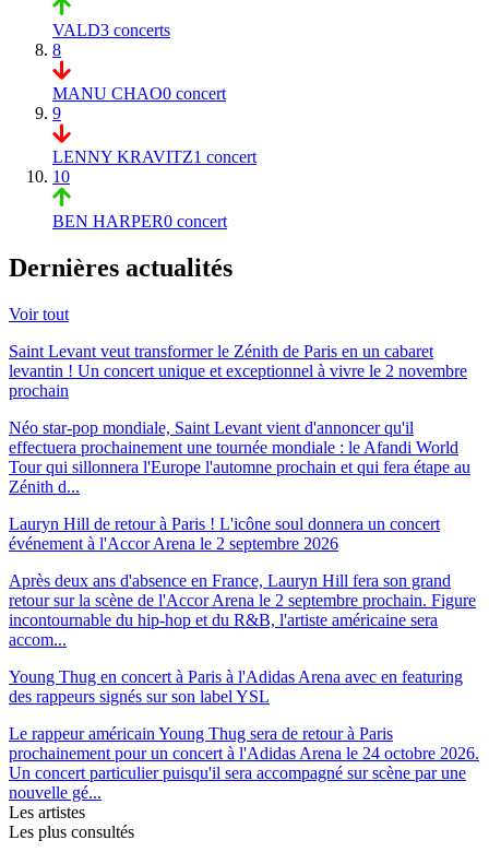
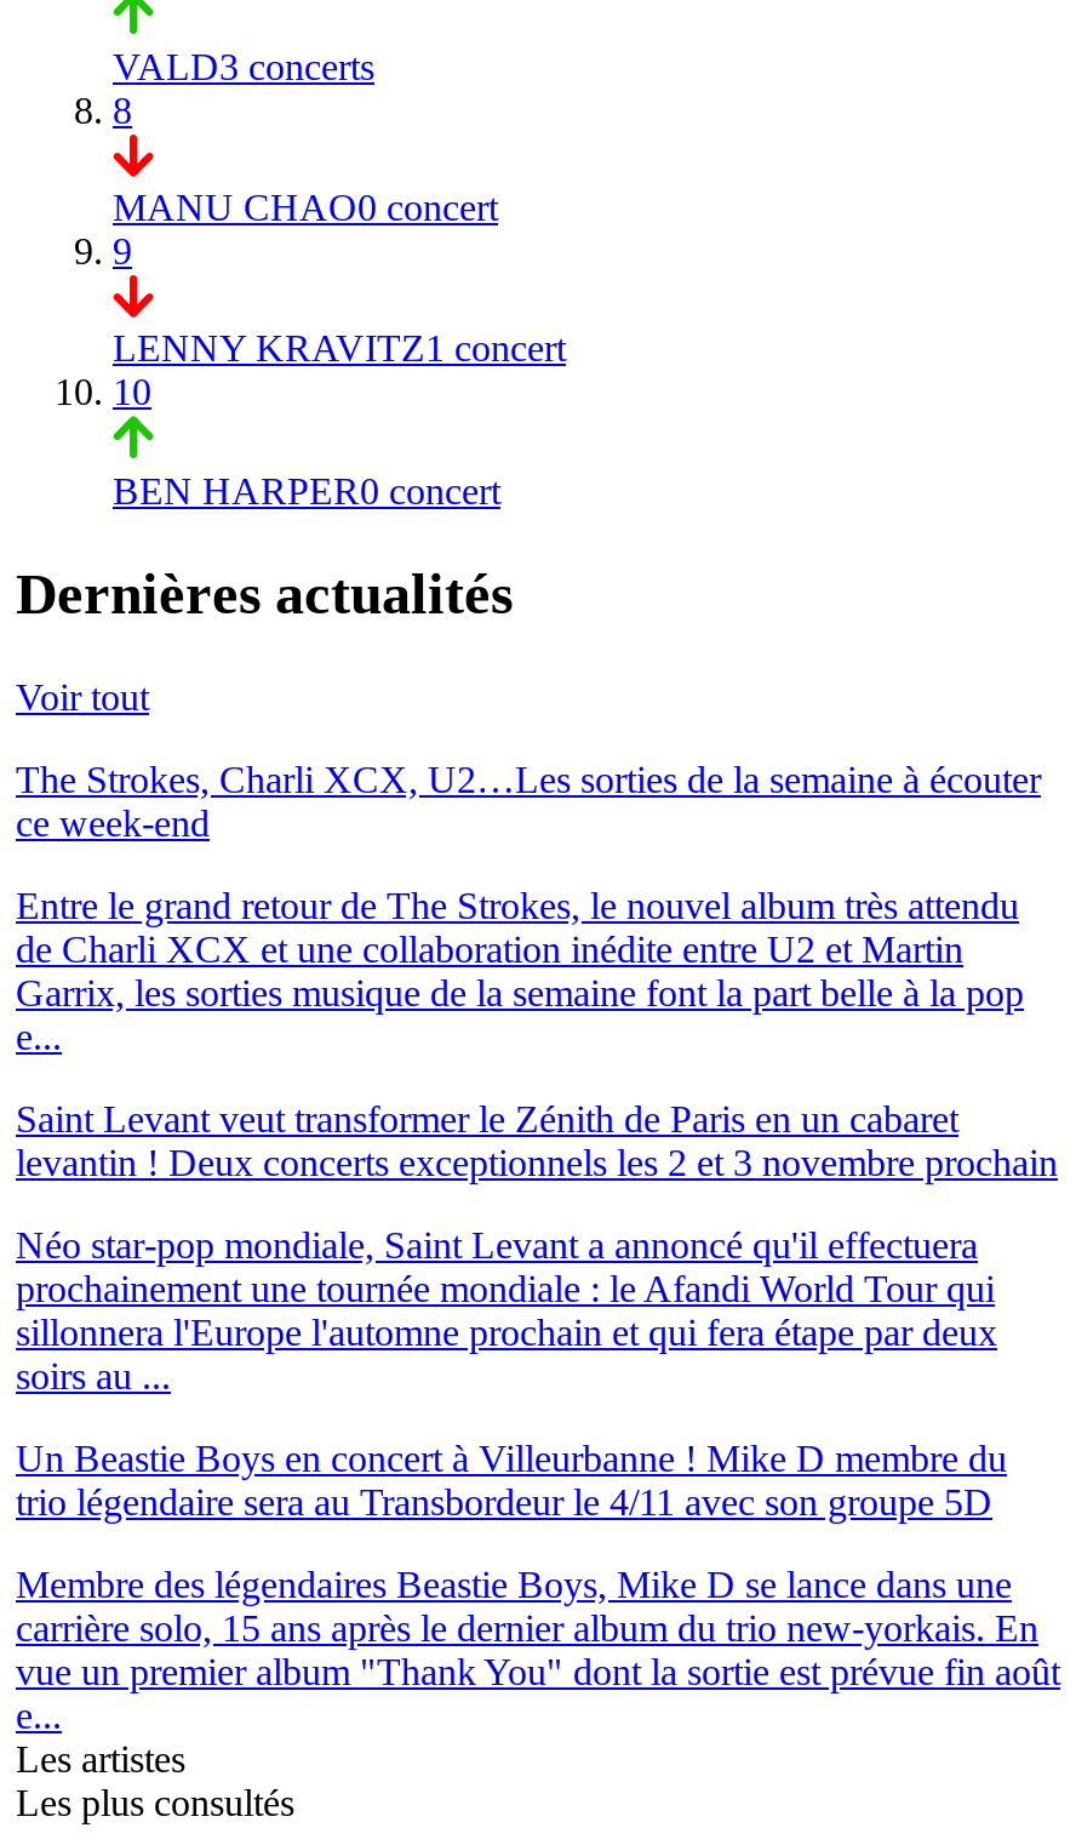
none -> [16,758,1041,1057] The Strokes, Charli XCX, U2…Les sorties de la semaine à écouter | ce week-end | Entre le grand retour de The Strokes, le nouvel album très attendu | de Charli XCX et une collaboration inédite entre U2 et Martin | Garrix, les sorties musique de la semaine font la part belle à la pop | e...
moved [9,342,433,360] -> [16,1098,958,1139]: Saint Levant veut transformer le Zénith de Paris en un cabaret
[9,361,479,802] levantin ! Un concert unique et exceptionnel à vivre le 2 novembre | prochain | Néo star-pop mondiale, Saint Levant vient d'annoncer qu'il | effectuera prochainement une tournée mondiale : le Afandi World | Tour qui sillonnera l'Europe l'automne prochain et qui fera étape au | Zénith d... | Lauryn Hill de retour à Paris ! L'icône soul donnera un concert | événement à l'Accor Arena le 2 septembre 2026 | Après deux ans d'absence en France, Lauryn Hill fera son grand | retour sur la scène de l'Accor Arena le 2 septembre prochain. Figure | incontournable du hip-hop et du R&B, l'artiste américaine sera | accom... | Young Thug en concert à Paris à l'Adidas Arena avec en featuring | des rappeurs signés sur son label YSL | Le rappeur américain Young Thug sera de retour à Paris | prochainement pour un concert à l'Adidas Arena le 24 octobre 2026. | Un concert particulier puisqu'il sera accompagné sur scène par une | nouvelle gé... -> [16,1141,1060,1735] levantin ! Deux concerts exceptionnels les 2 et 3 novembre prochain | Néo star-pop mondiale, Saint Levant a annoncé qu'il effectuera | prochainement une tournée mondiale : le Afandi World Tour qui | sillonnera l'Europe l'automne prochain et qui fera étape par deux | soirs au ... | Un Beastie Boys en concert à Villeurbanne ! Mike D membre du | trio légendaire sera au Transbordeur le 4/11 avec son groupe 5D | Membre des légendaires Beastie Boys, Mike D se lance dans une | carrière solo, 15 ans après le dernier album du trio new-yorkais. En | vue un premier album "Thank You" dont la sortie est prévue fin août | e...

